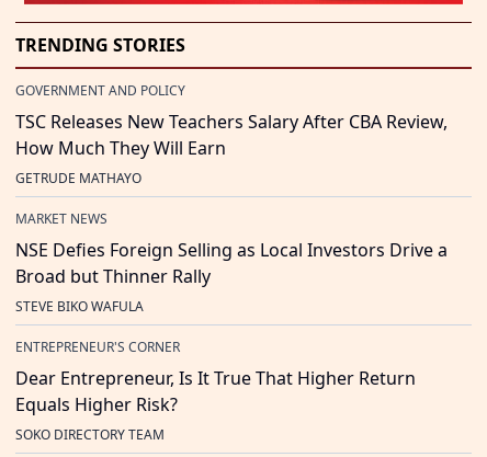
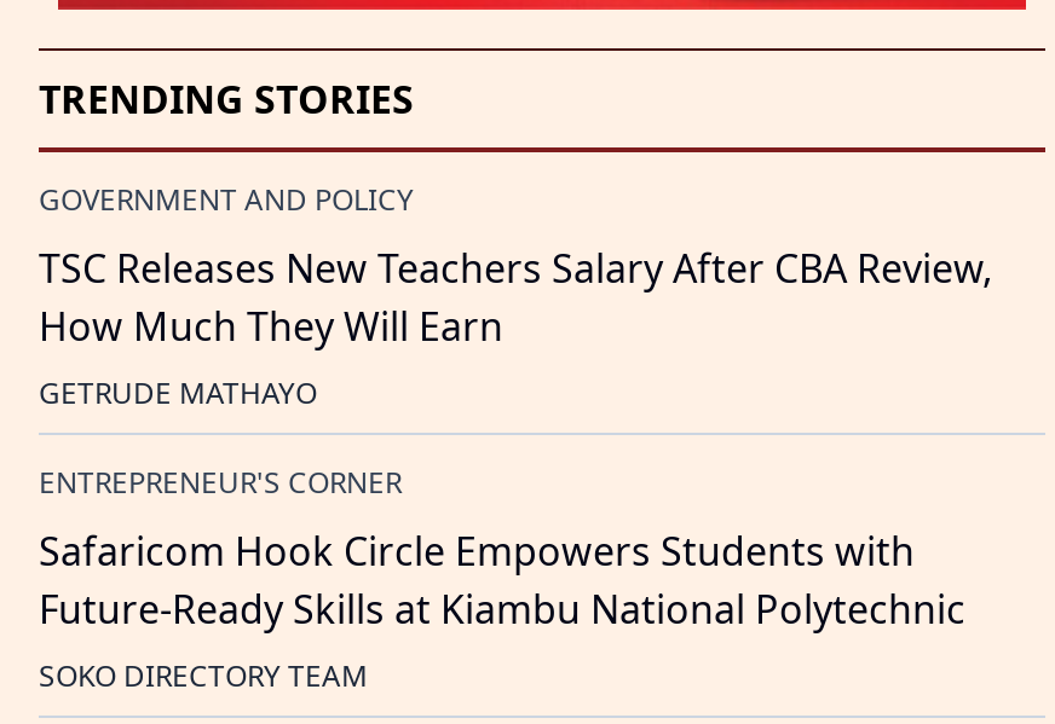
[15,209,448,316] MARKET NEWS | NSE Defies Foreign Selling as Local Investors Drive a | Broad but Thinner Rally | STEVE BIKO WAFULA -> none
[15,366,416,416] Dear Entrepreneur, Is It True That Higher Return | Equals Higher Risk? -> [39,525,965,636] Safaricom Hook Circle Empowers Students with | Future-Ready Skills at Kiambu National Polytechnic

